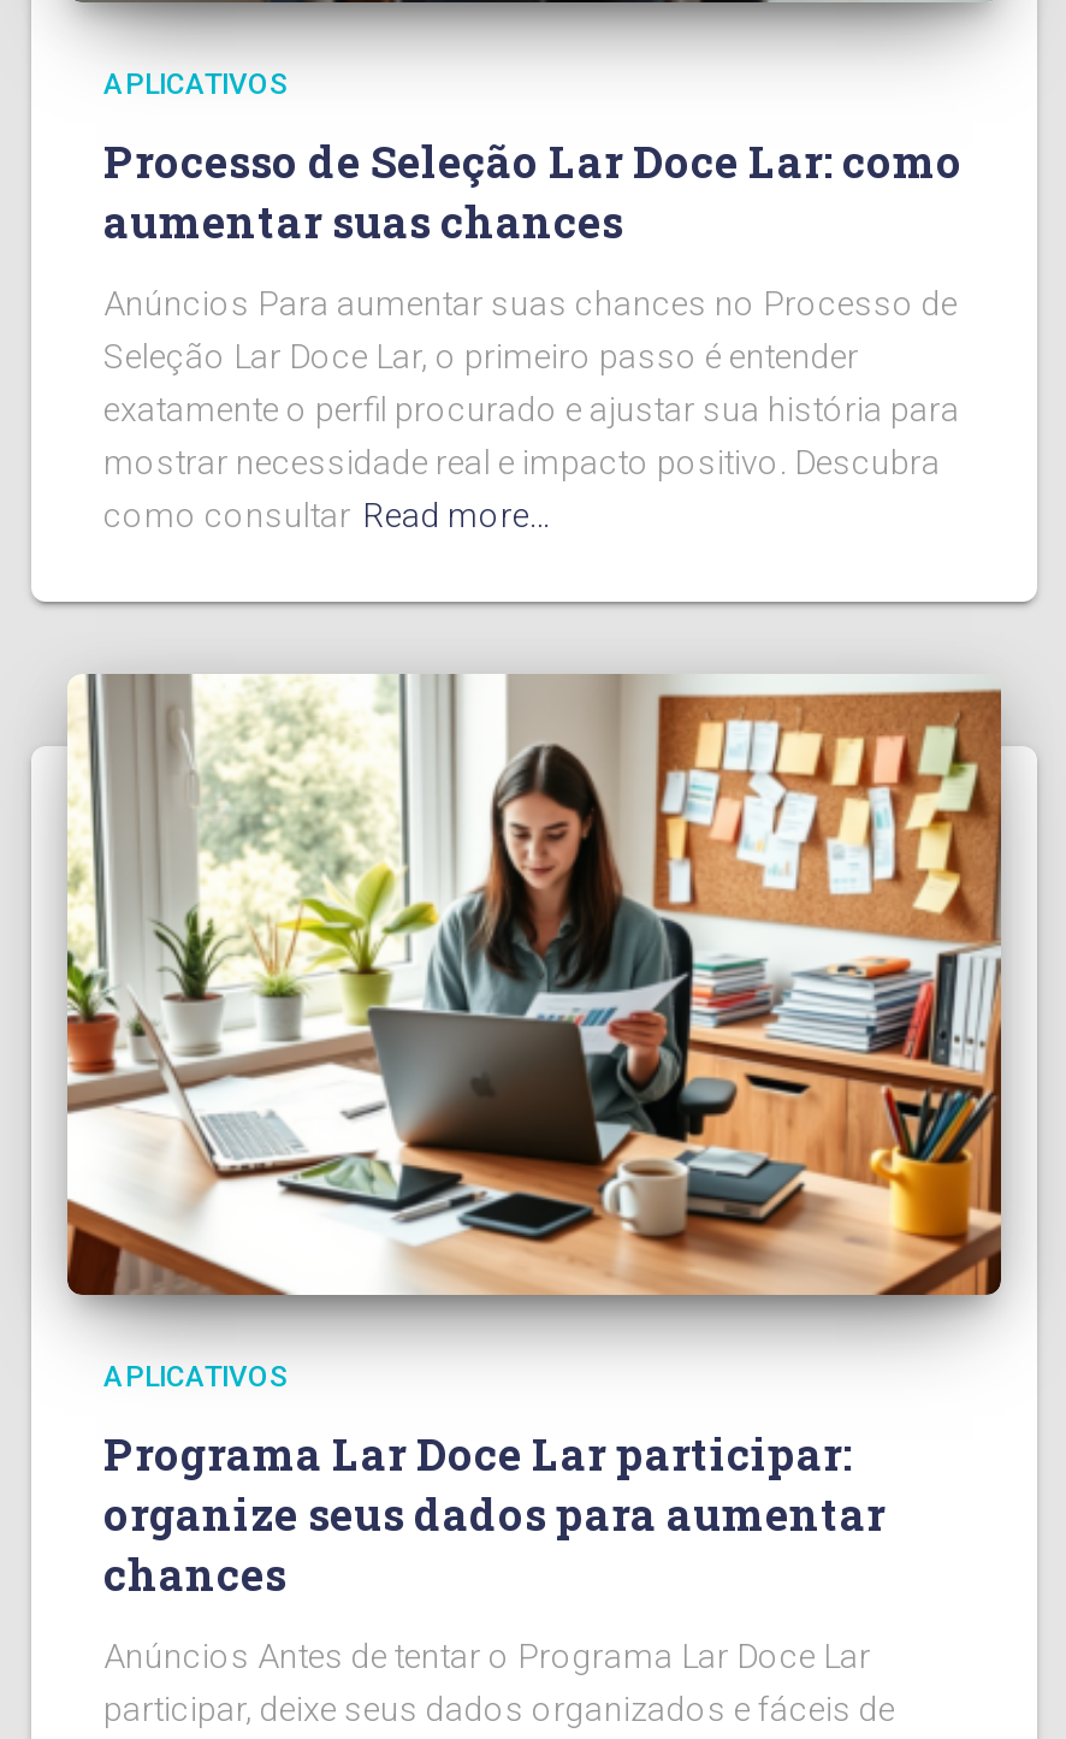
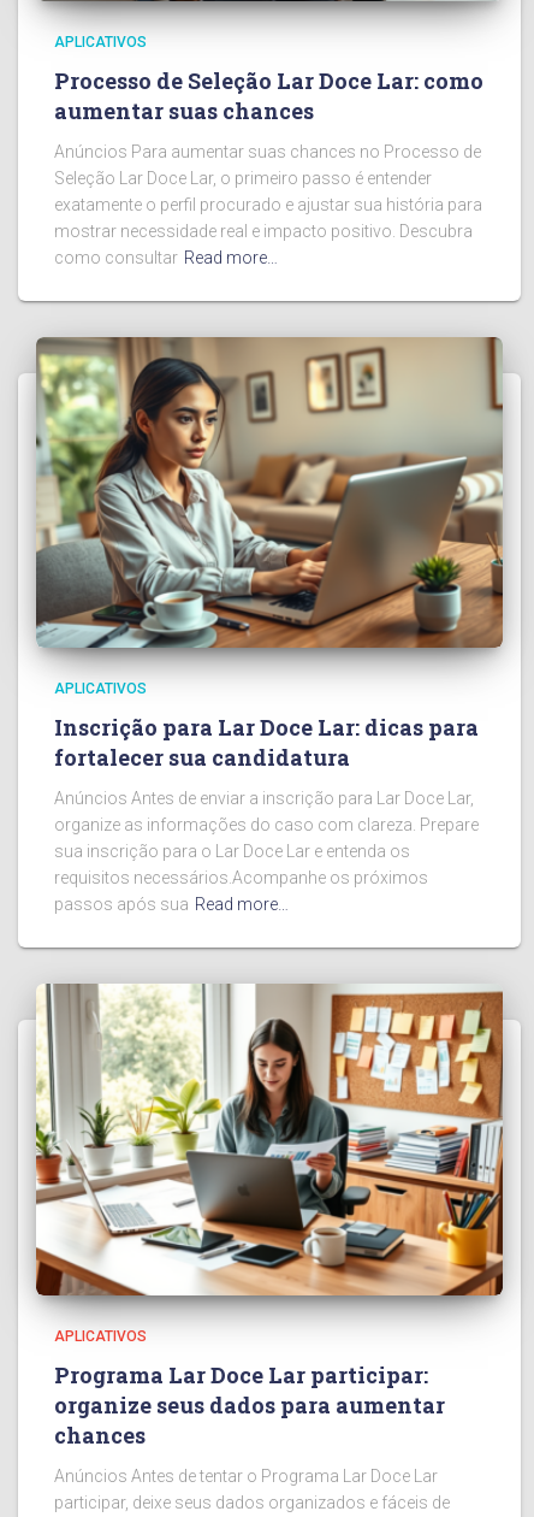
[65,674,1003,1297] [image] -> [35,336,504,649] [image]
none -> [54,713,479,914] Inscrição para Lar Doce Lar: dicas para | fortalecer sua candidatura | Anúncios Antes de enviar a inscrição para Lar Doce Lar, | organize as informações do caso com clareza. Prepare | sua inscrição para o Lar Doce Lar e entenda os | requisitos necessários.Acompanhe os próximos | passos após sua Read more…
none -> [54,1328,147,1345] APLICATIVOS

